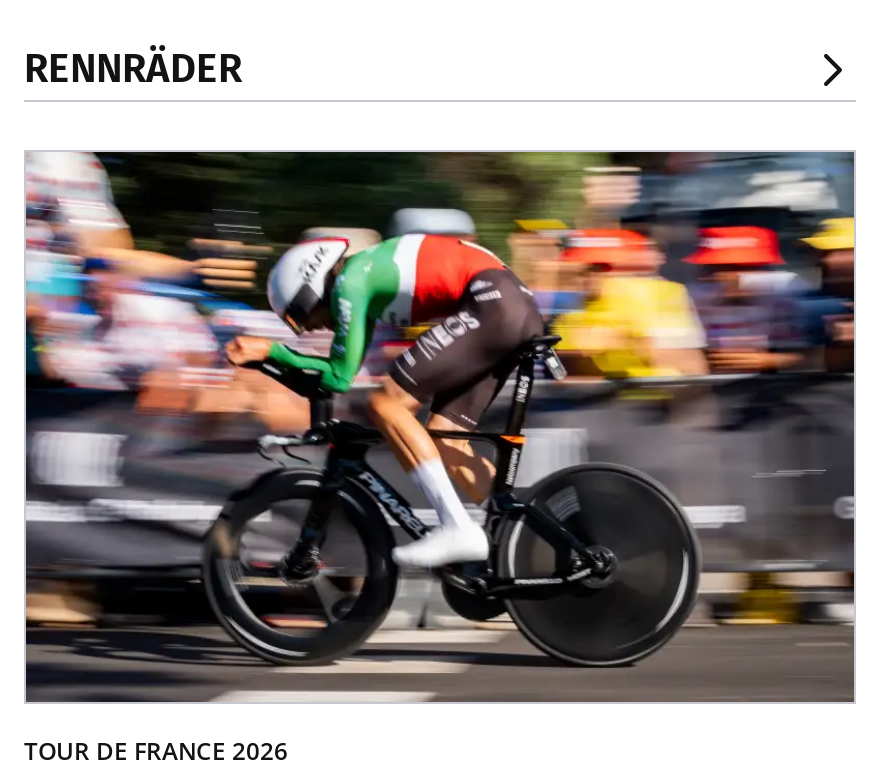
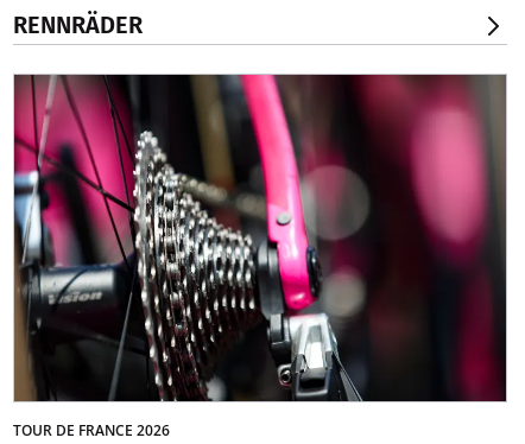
[24,150,856,704] [image] -> [13,74,507,402] [image]

